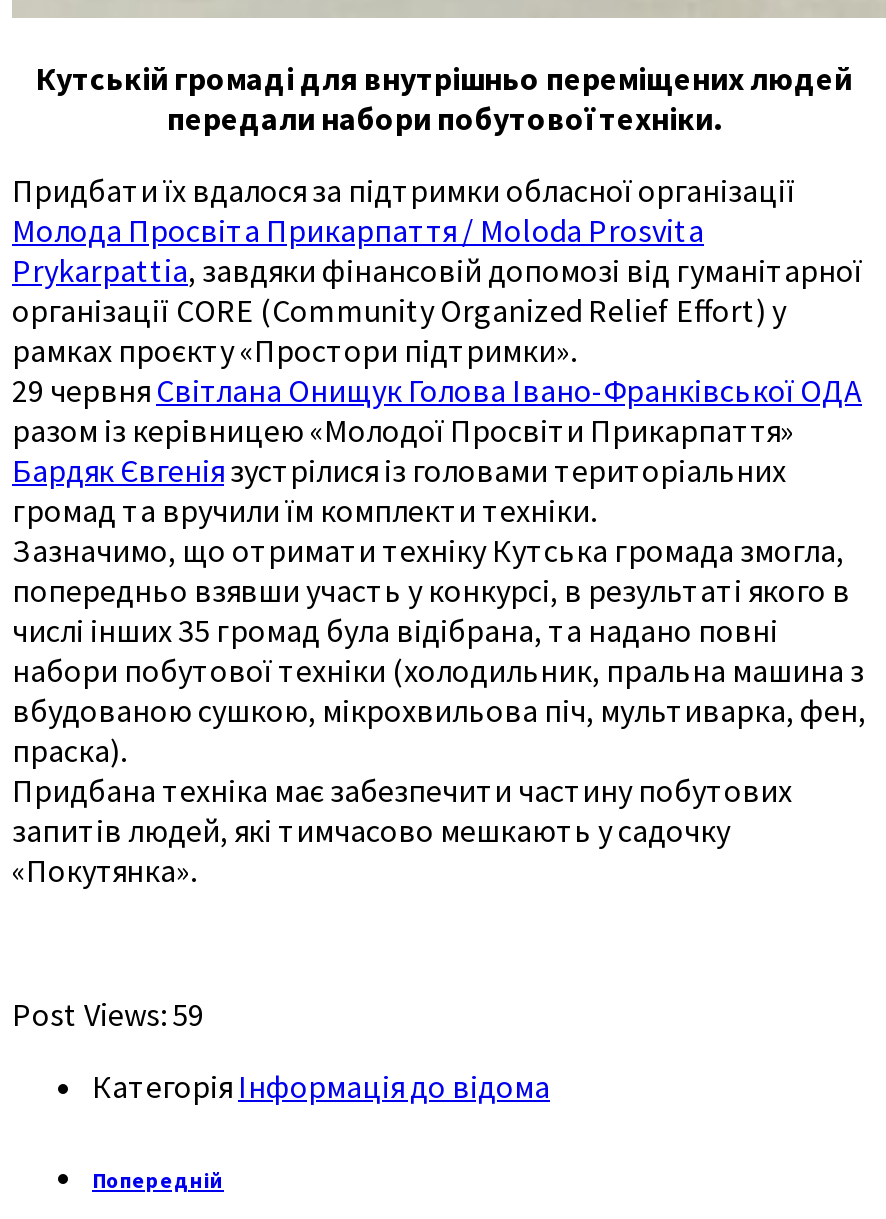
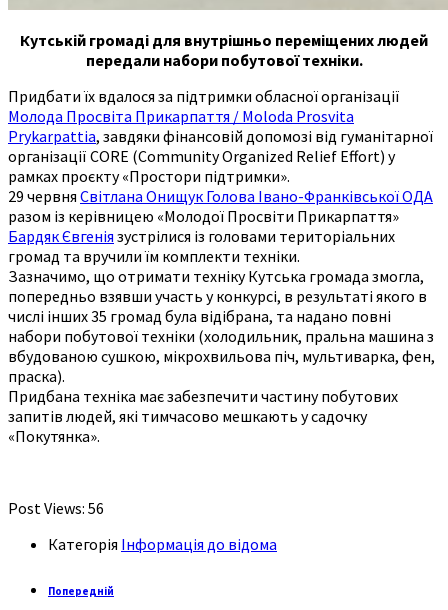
[12,994,204,1034] Post Views: 59 -> [8,498,104,518] Post Views: 56

